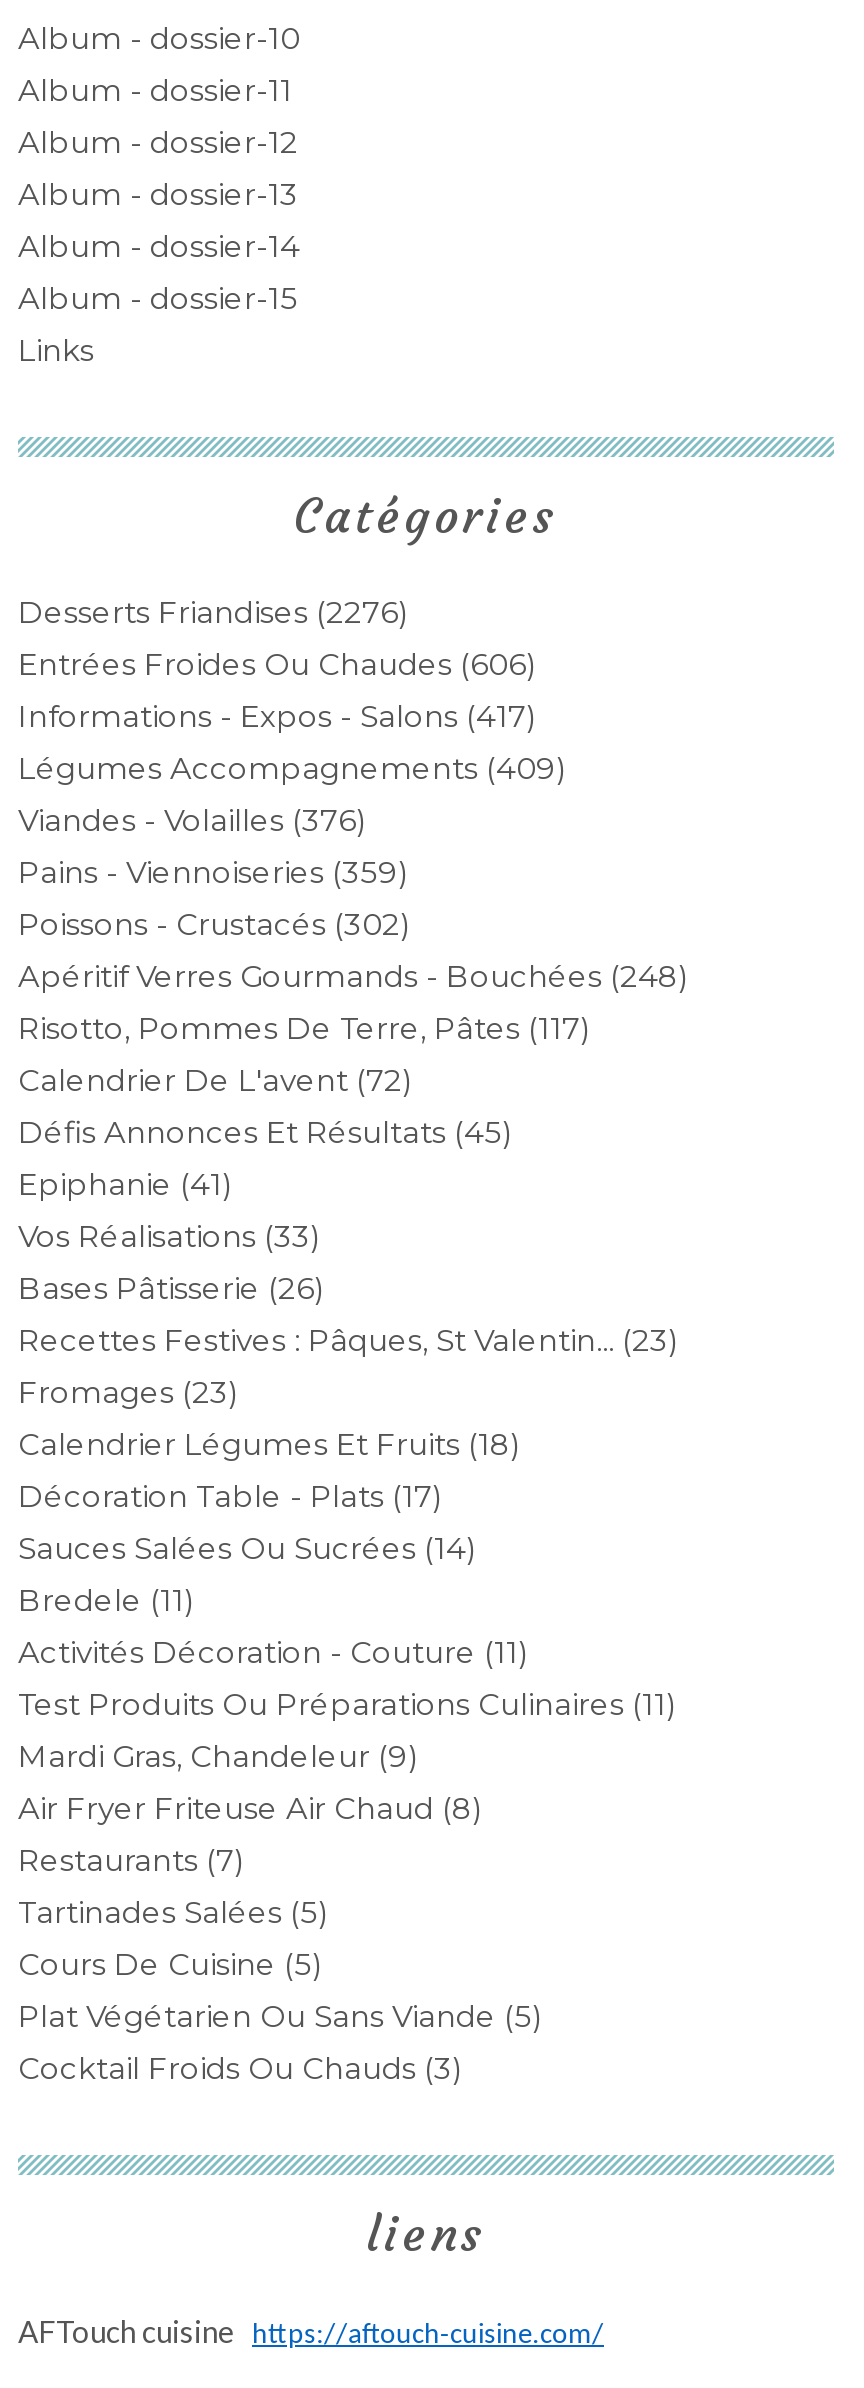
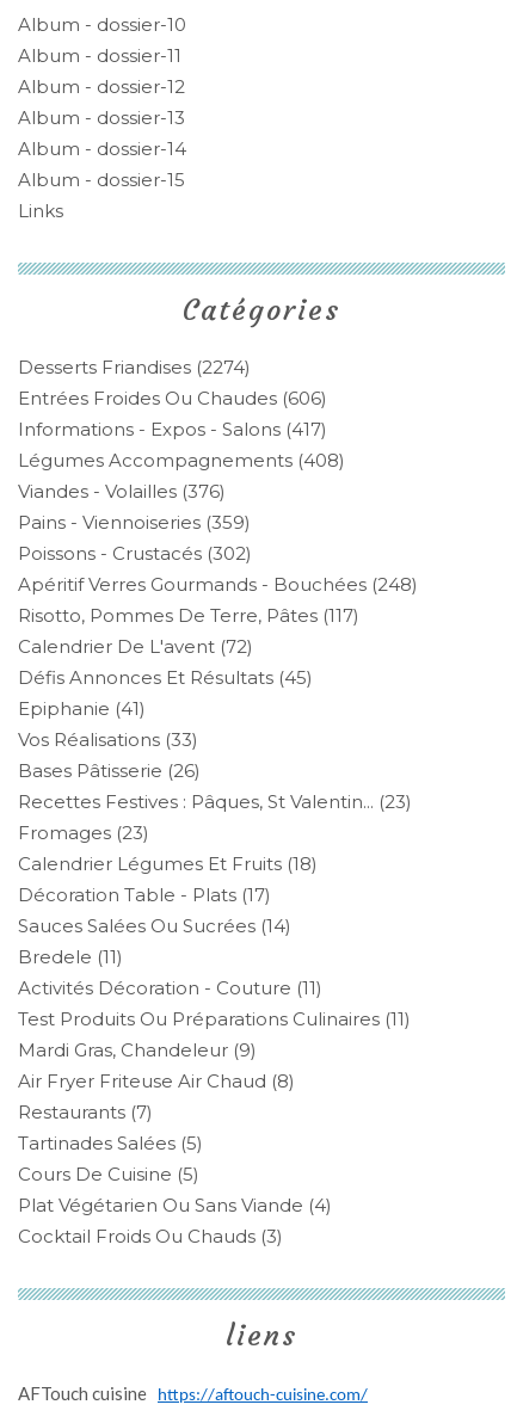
[18,593,408,631] Desserts Friandises (2276) -> [18,356,251,378] Desserts Friandises (2274)
[18,749,566,787] Légumes Accompagnements (409) -> [18,449,345,472] Légumes Accompagnements (408)
[18,1997,542,2035] Plat Végétarien Ou Sans Viande (5) -> [18,1194,332,1216] Plat Végétarien Ou Sans Viande (4)

